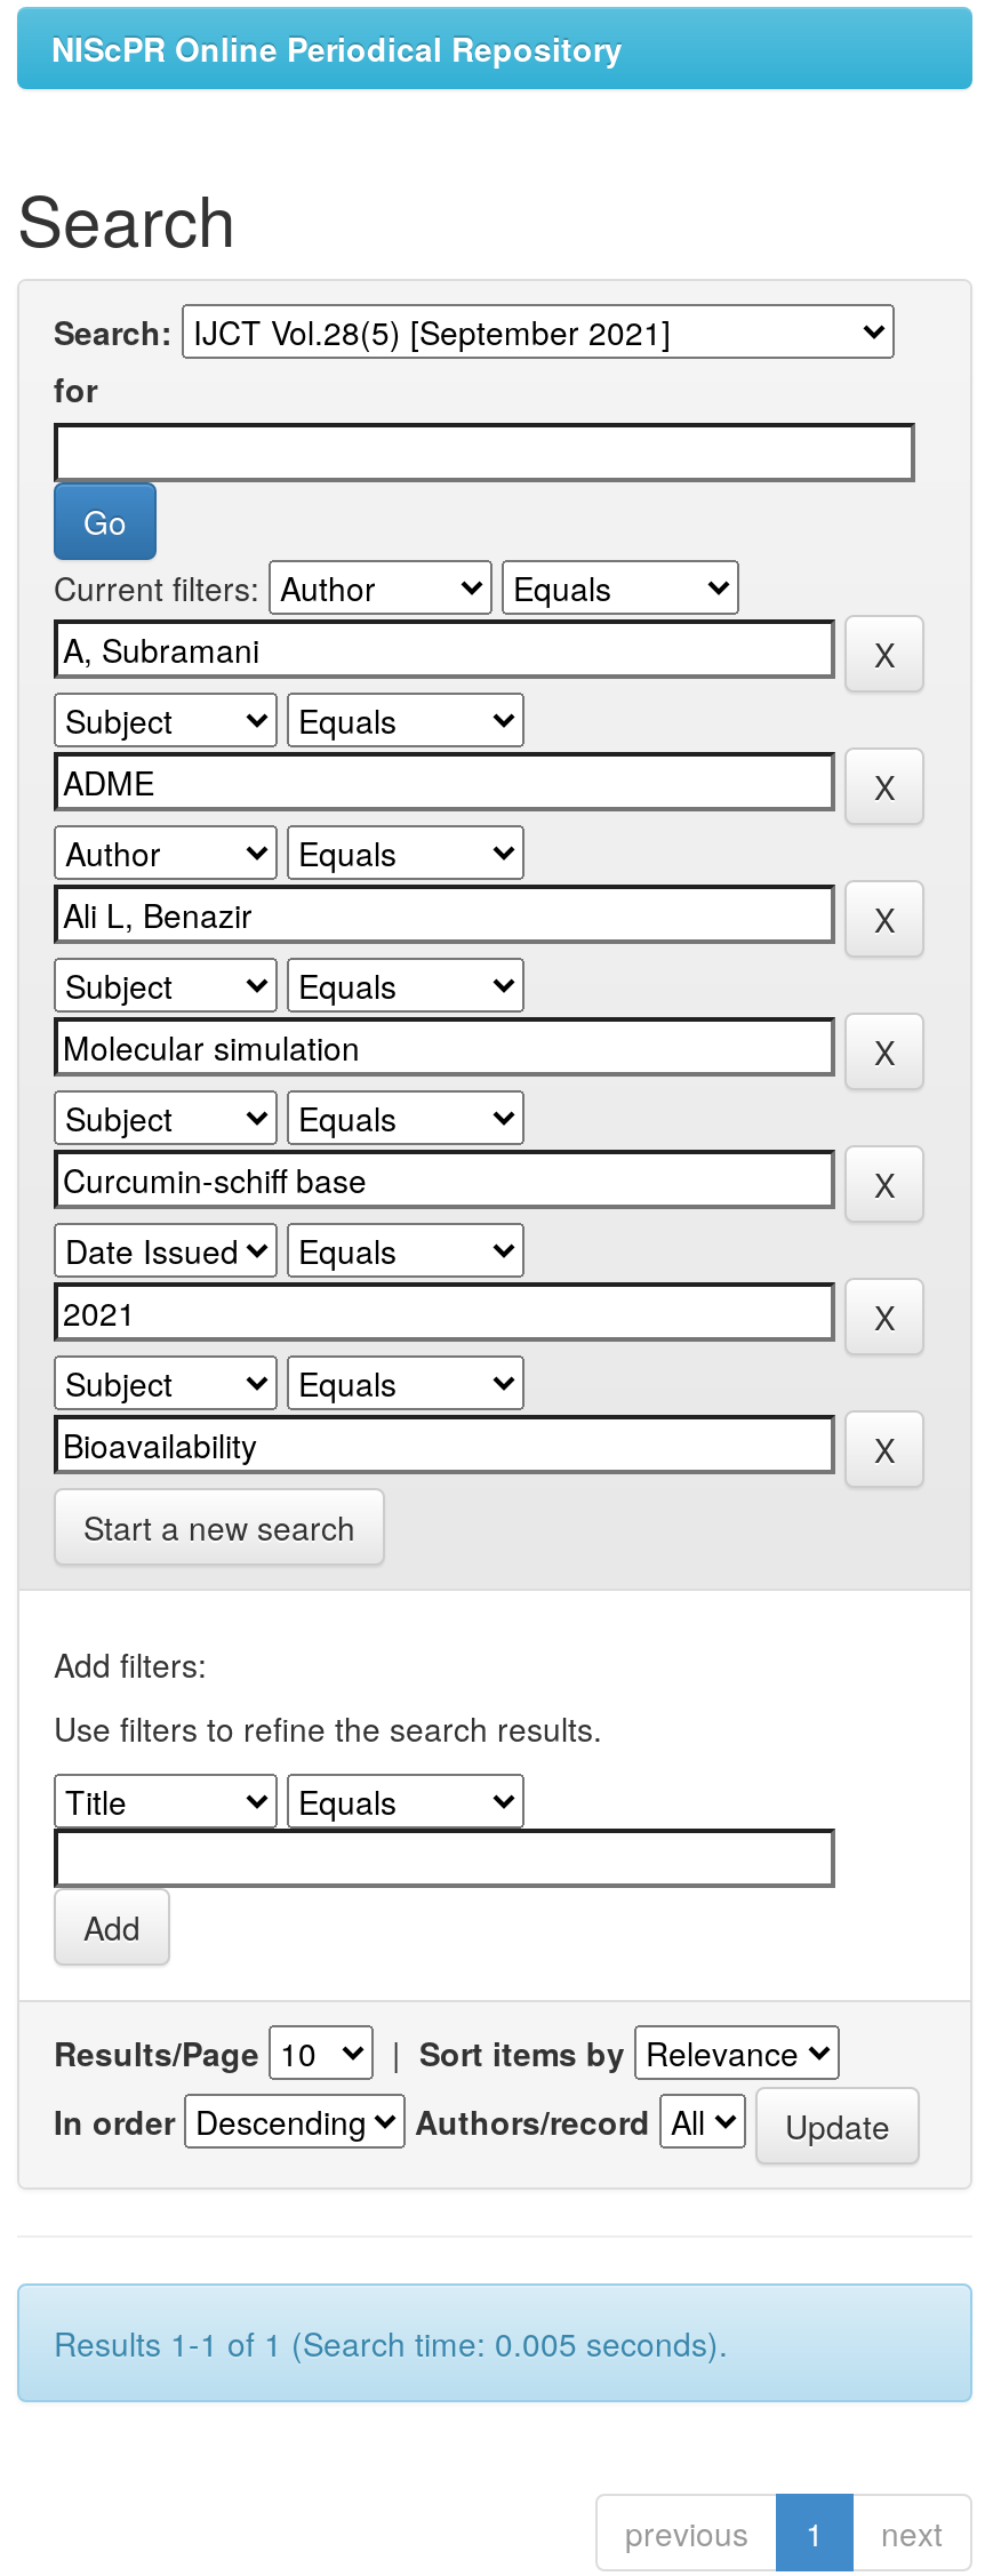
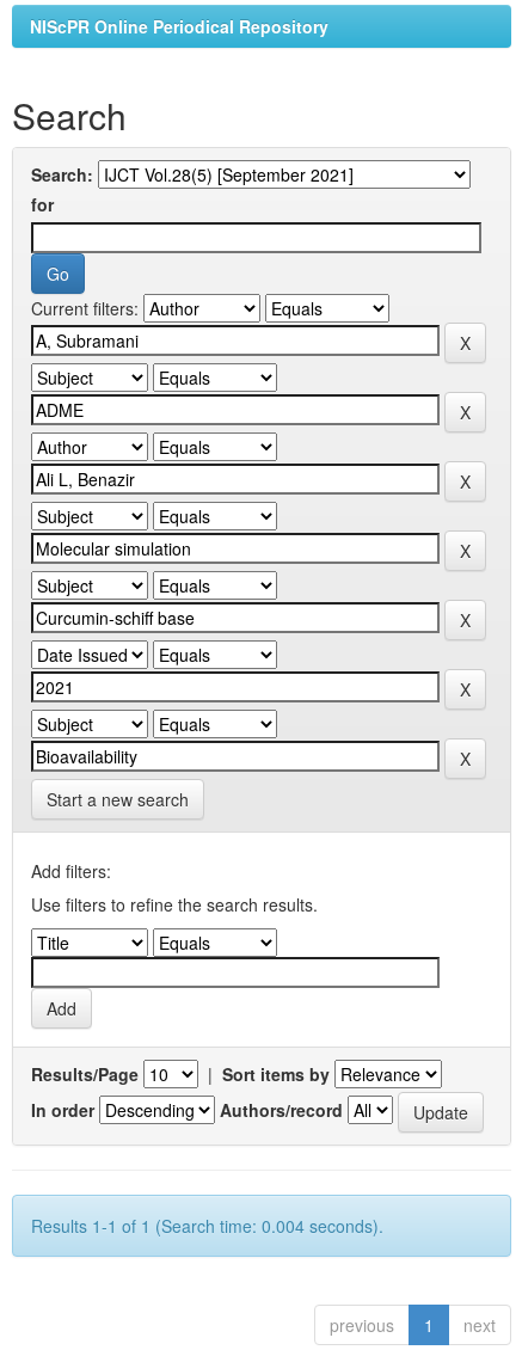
[54,2320,728,2366] Results 1-1 of 1 (Search time: 0.005 seconds). -> [31,1214,383,1238] Results 1-1 of 1 (Search time: 0.004 seconds).

